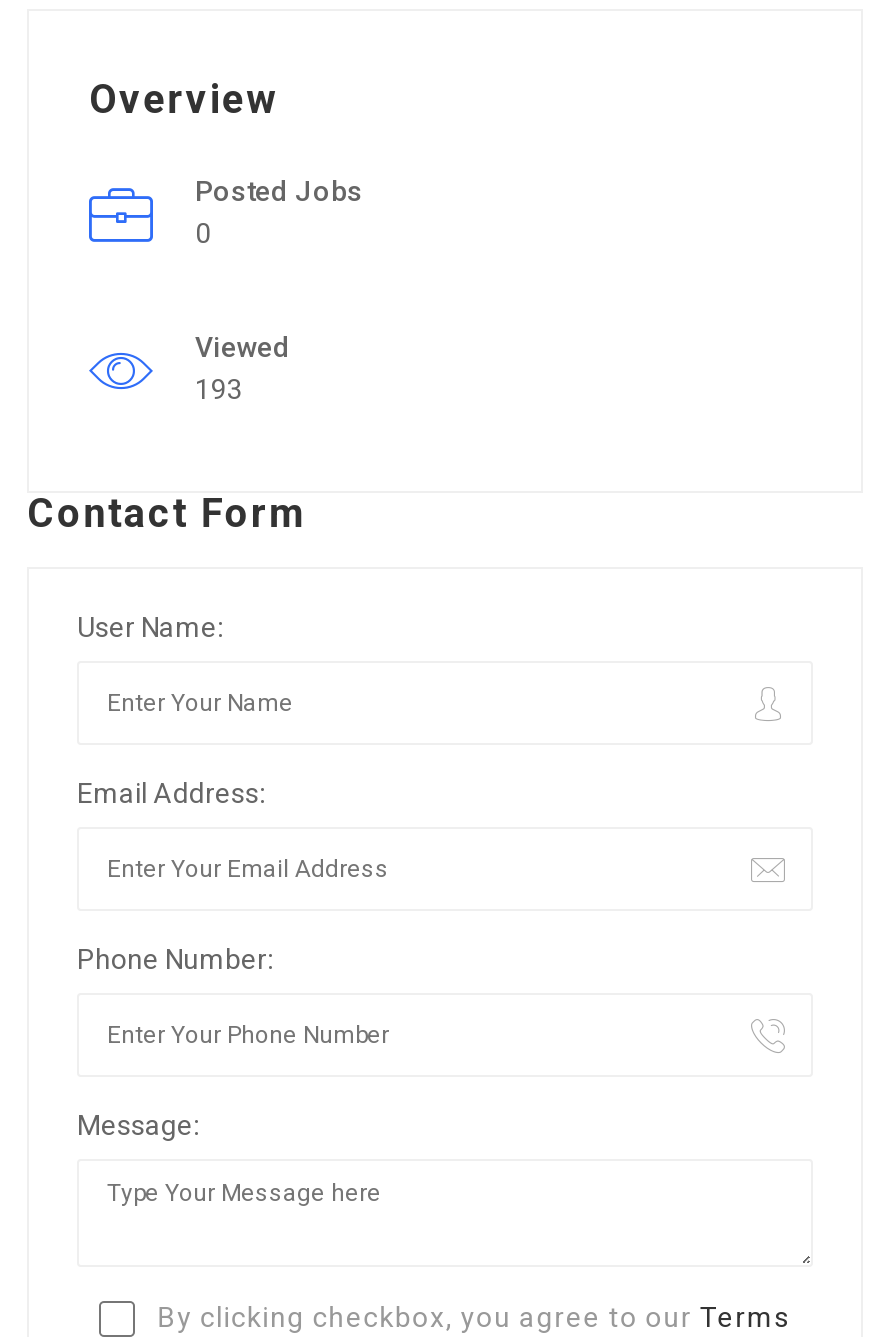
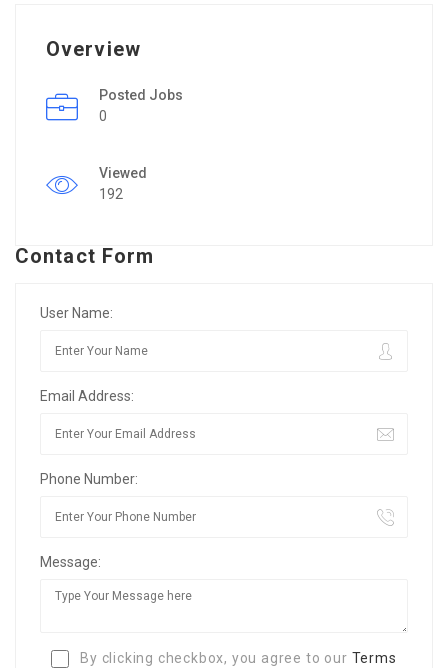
[195,373,243,405] 193 -> [99,186,123,202] 192

